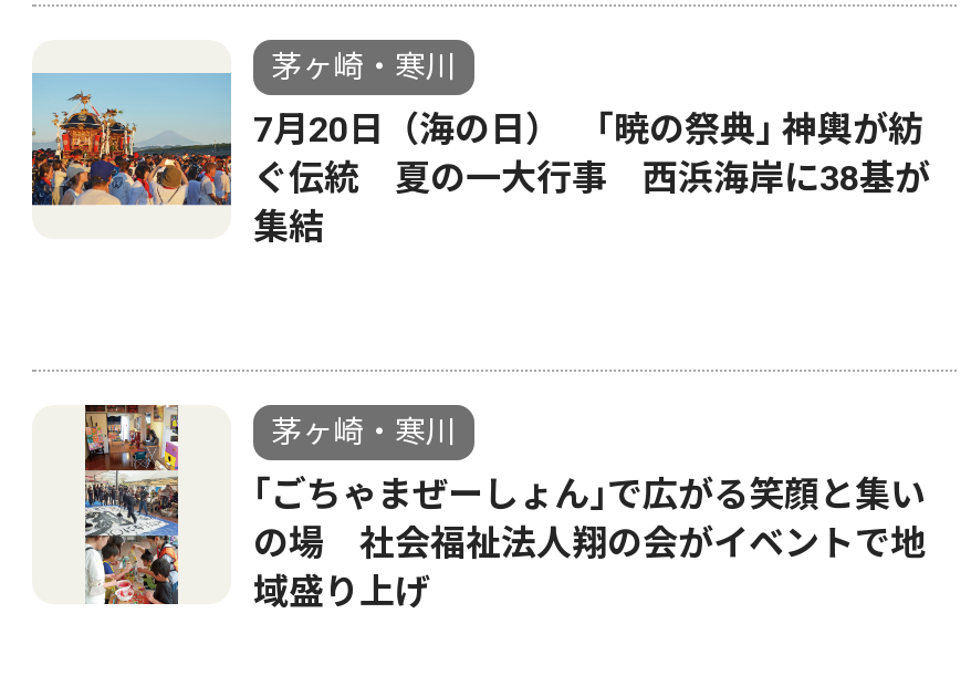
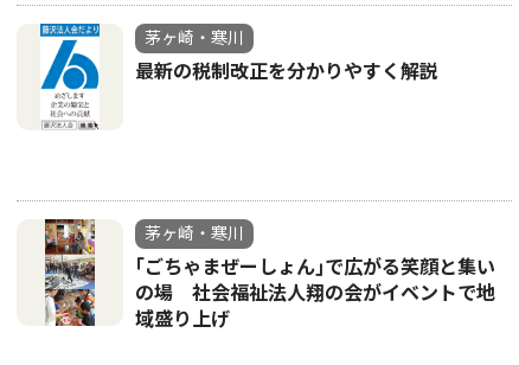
[30,40,930,249] [image] | 7月20日（海の日） ｢暁の祭典｣ 神輿が紡 | ぐ伝統 夏の一大行事 西浜海岸に38基が | 集結 -> [17,23,438,130] [image] | 最新の税制改正を分かりやすく解説

